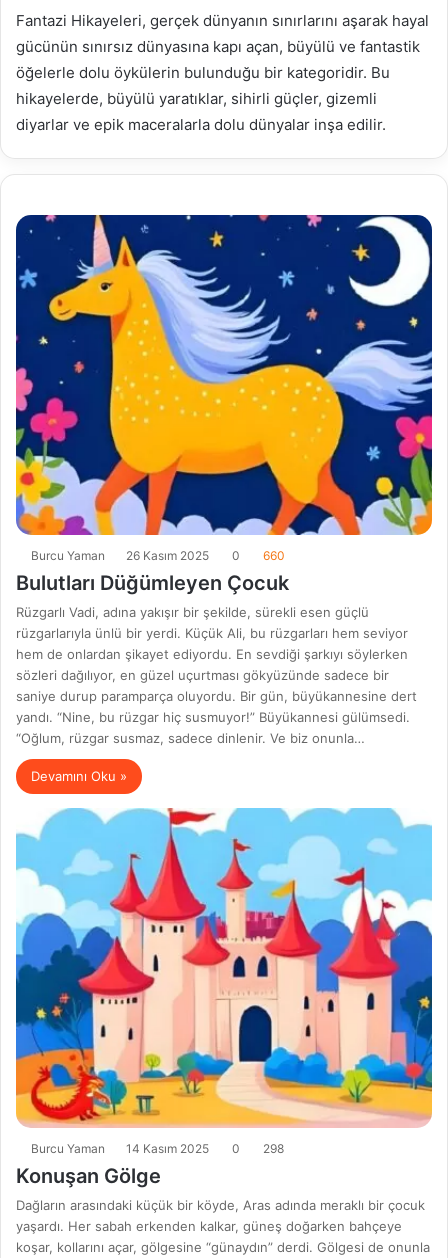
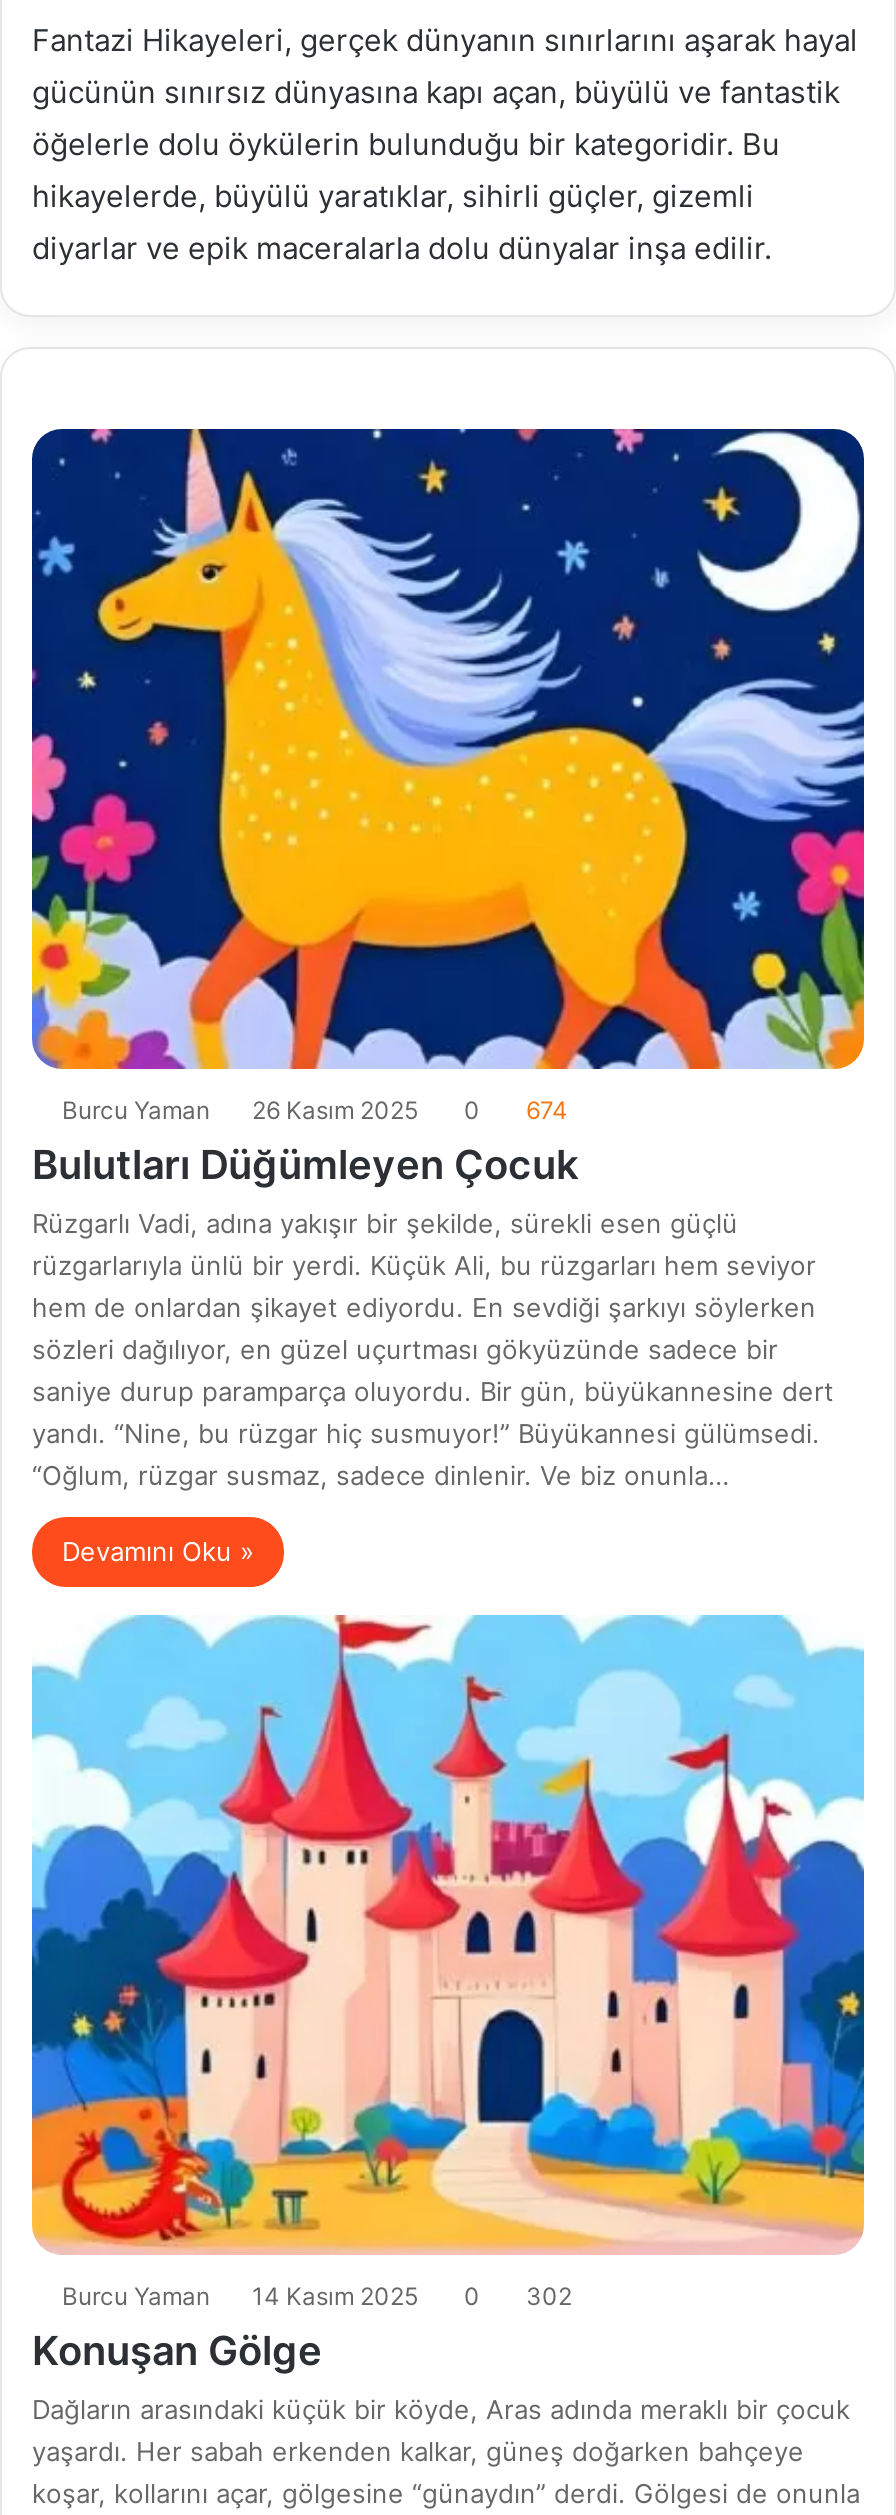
[31,548,285,563] Burcu Yaman 26 Kasım 2025 0 660 -> [62,1094,568,1124] Burcu Yaman 26 Kasım 2025 0 674
[31,1141,284,1156] Burcu Yaman 14 Kasım 2025 0 298 -> [62,2280,572,2310] Burcu Yaman 14 Kasım 2025 0 302

